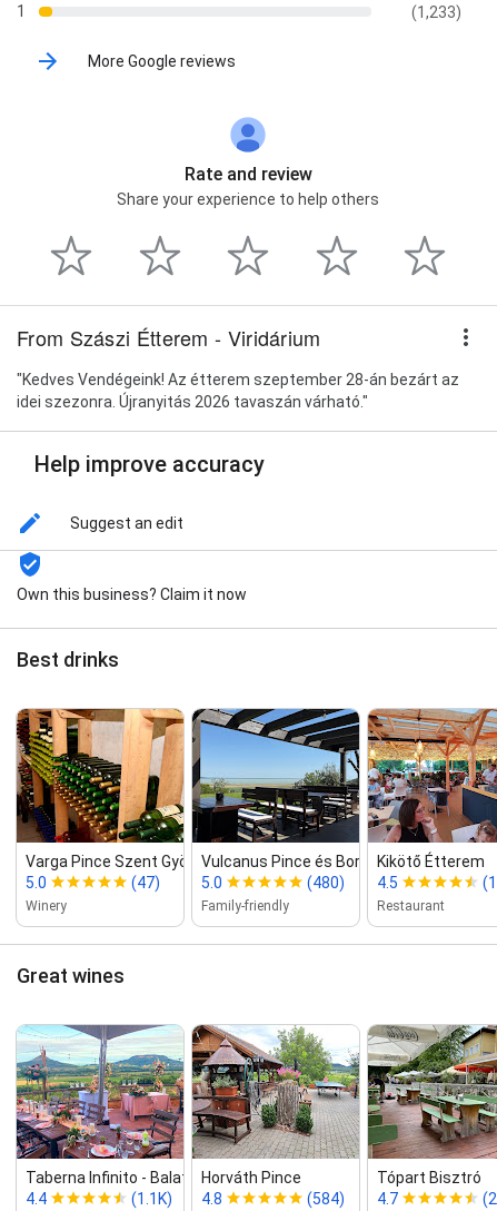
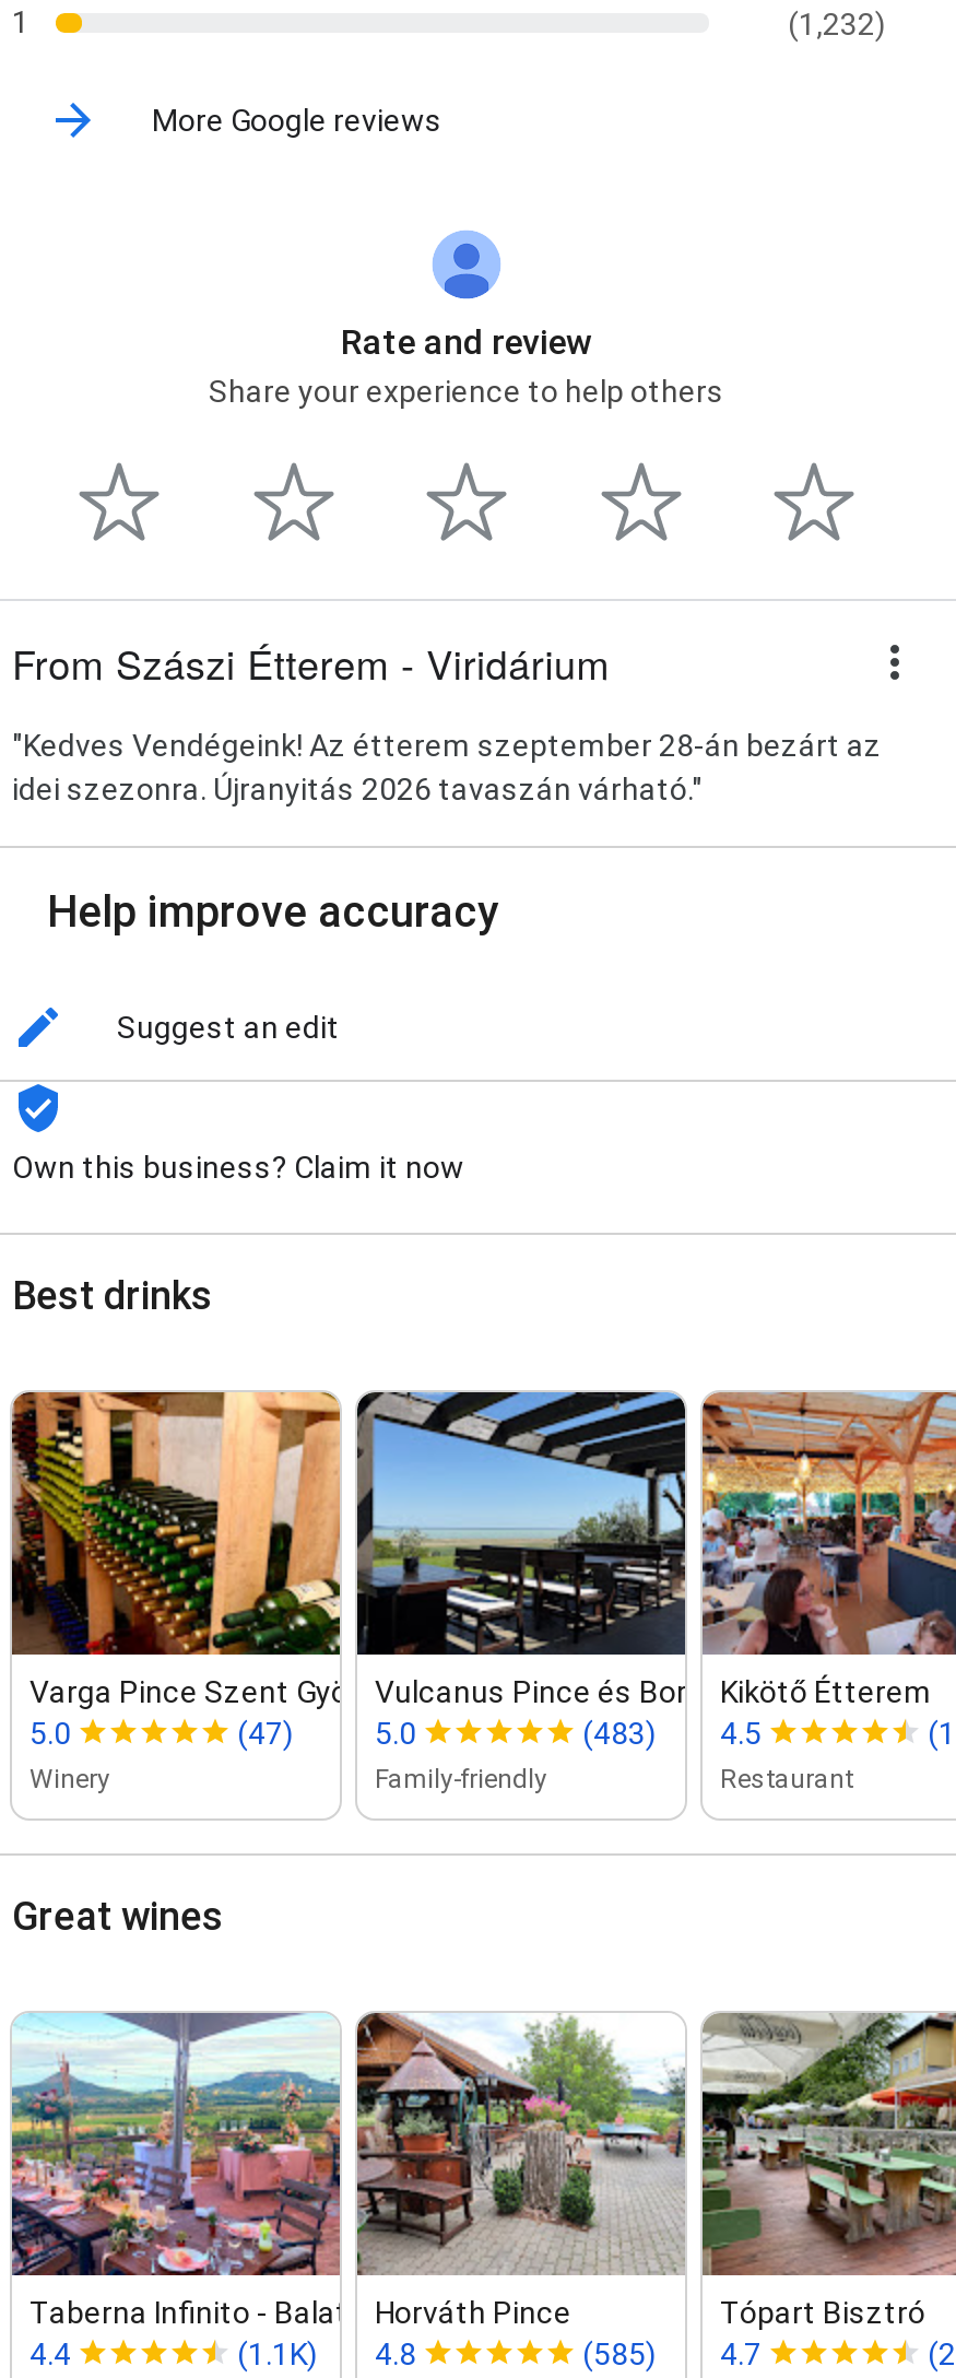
[411,3,461,21] (1,233) -> [788,6,886,41] (1,232)
[307,873,398,891] (480) 4.5 -> [582,1715,762,1750] (483) 4.5
[307,1190,398,1207] (584) 4.7 -> [582,2336,762,2371] (585) 4.7

